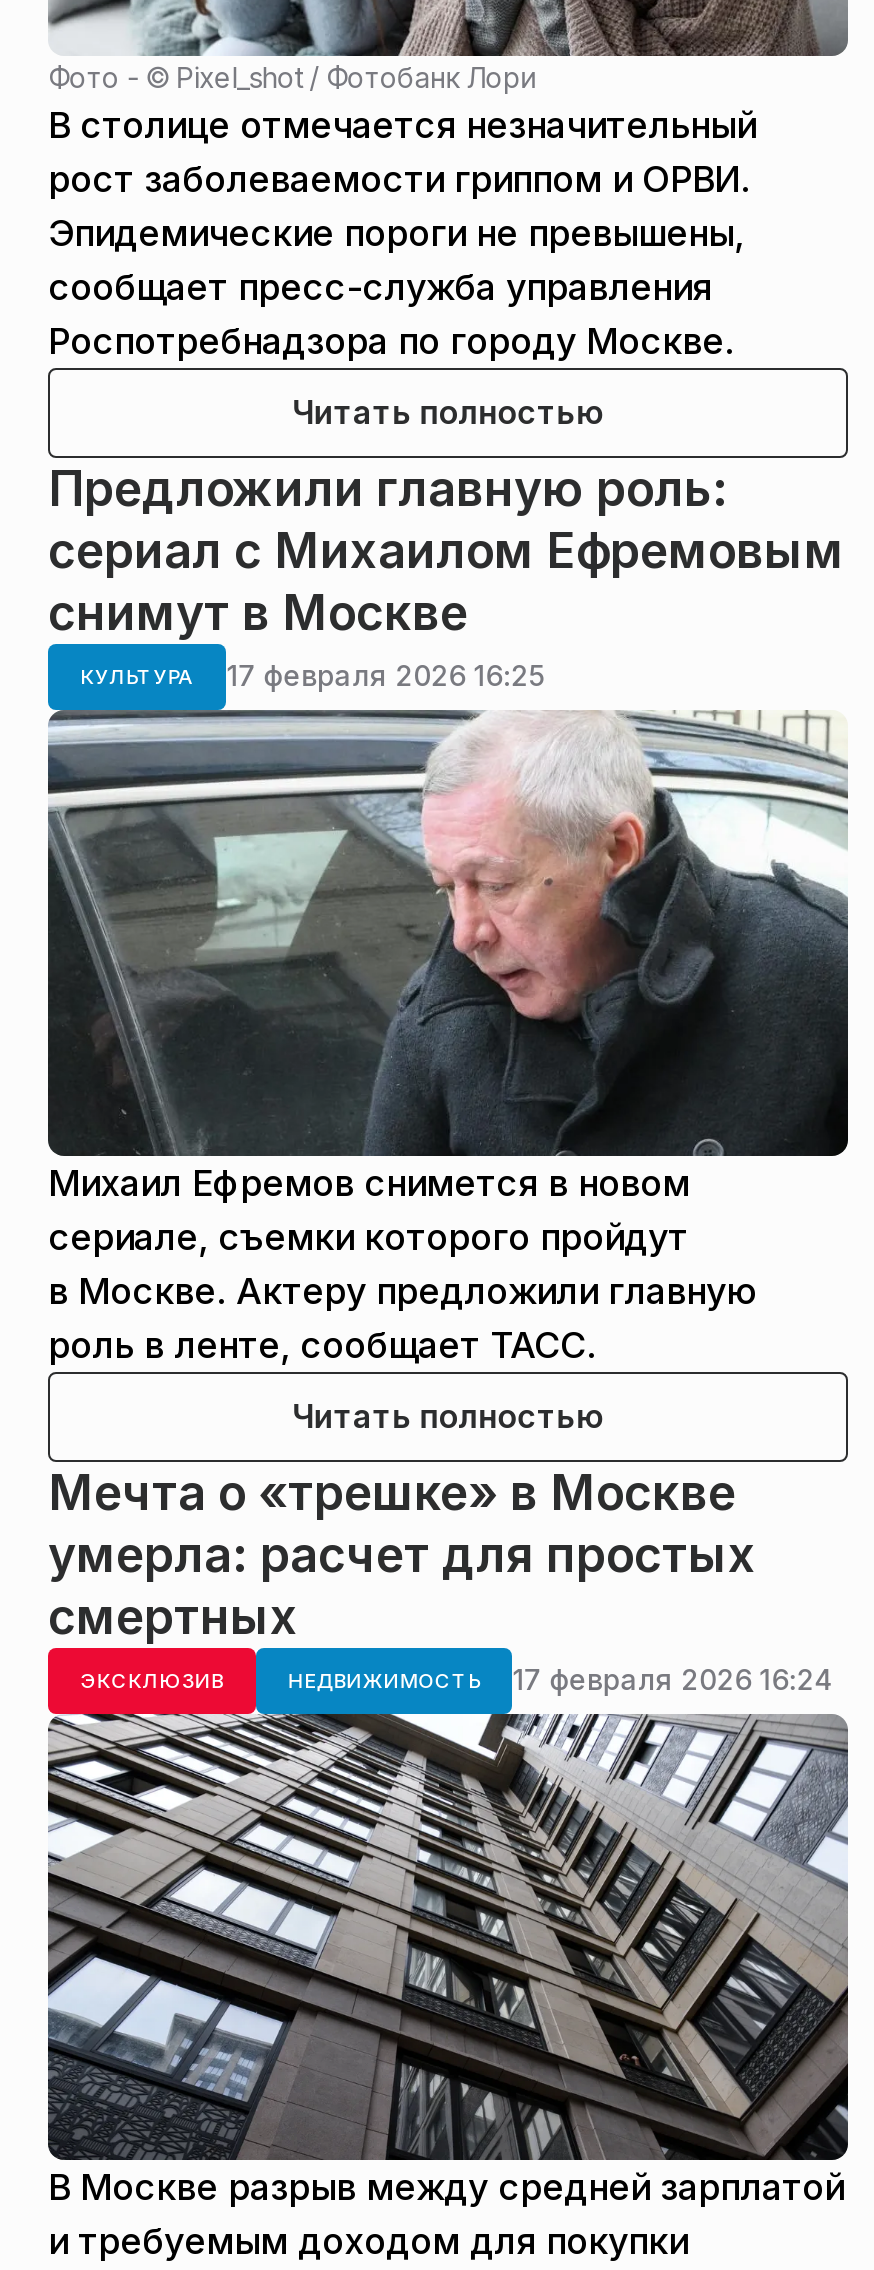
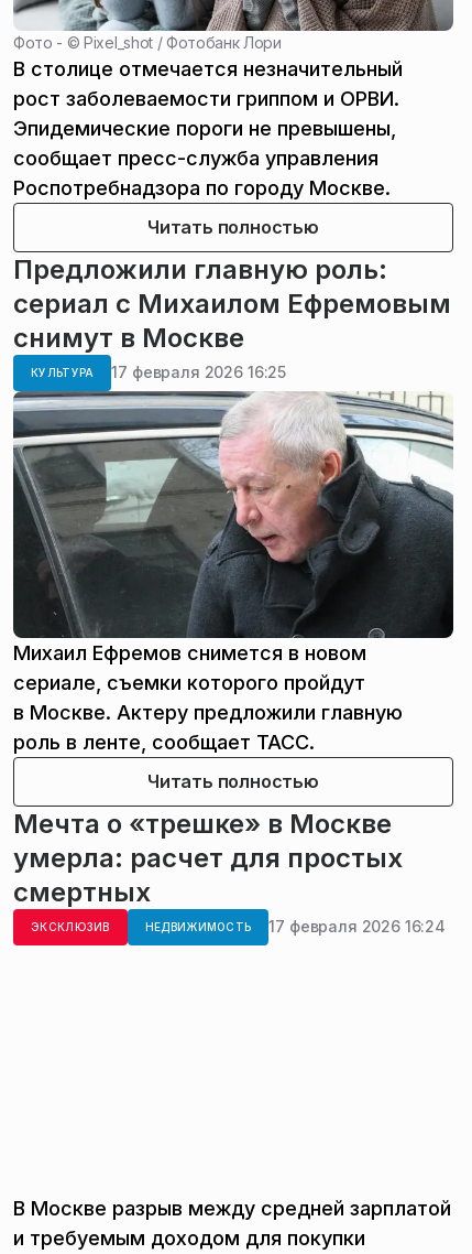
[46,1712,850,2162] [image] -> none

